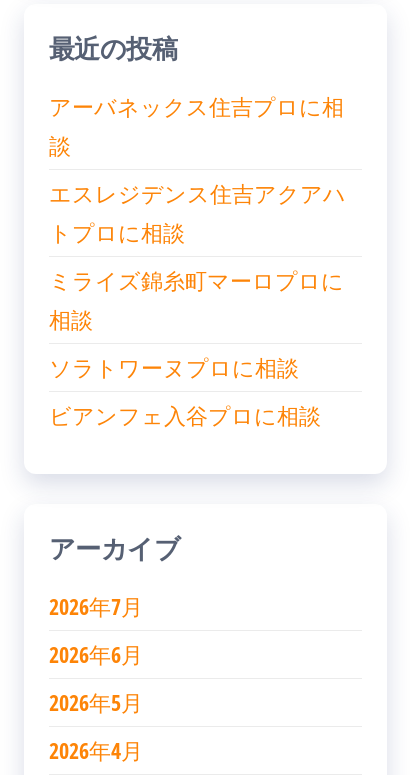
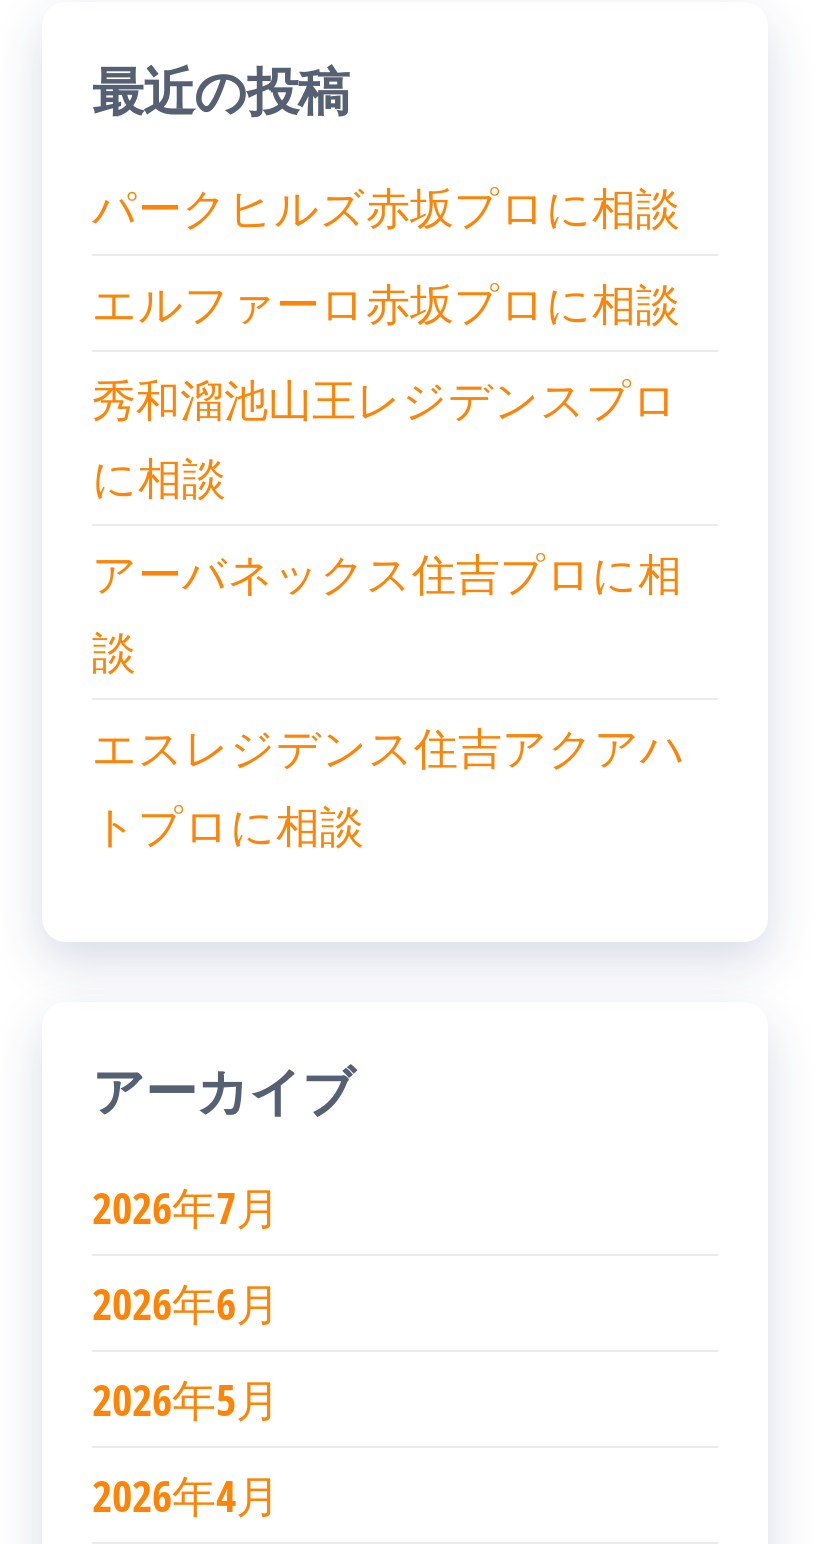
none -> [92,176,680,506] パークヒルズ赤坂プロに相談 | エルファーロ赤坂プロに相談 | 秀和溜池山王レジデンスプロ | に相談
moved [49,91,346,247] -> [92,542,686,854]: アーバネックス住吉プロに相 | 談 | エスレジデンス住吉アクアハ | トプロに相談
[49,265,344,430] ミライズ錦糸町マーロプロに | 相談 | ソラトワーヌプロに相談 | ビアンフェ入谷プロに相談 -> none

